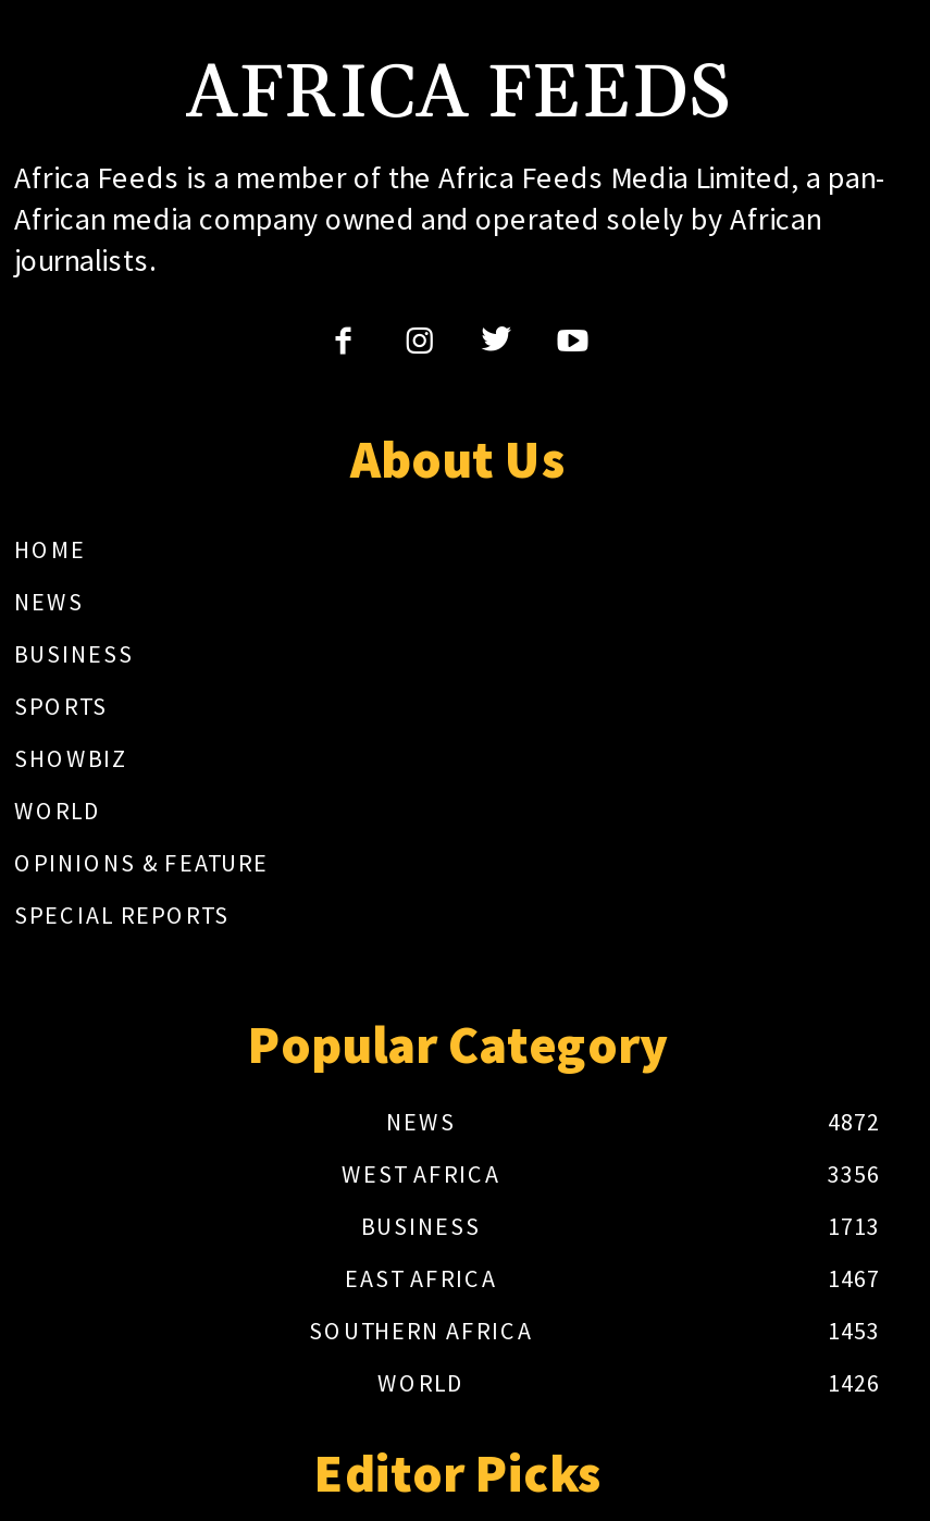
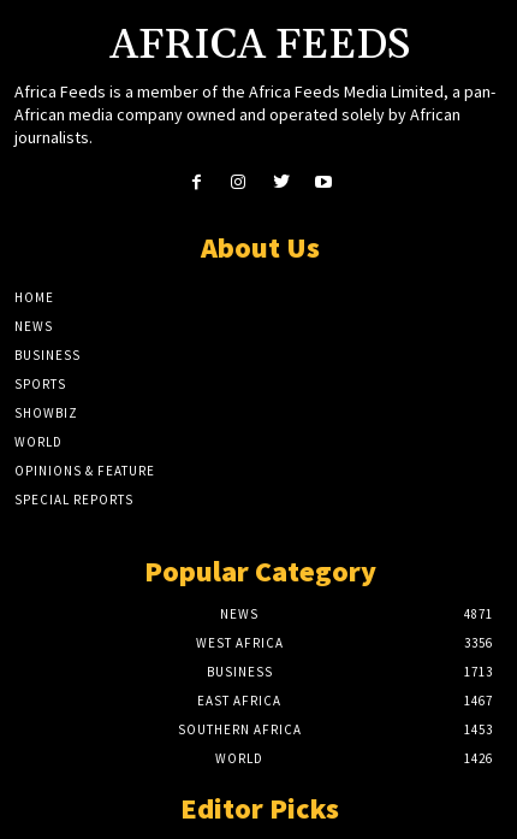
[828,1107,880,1138] 4872 -> [464,606,493,623] 4871

